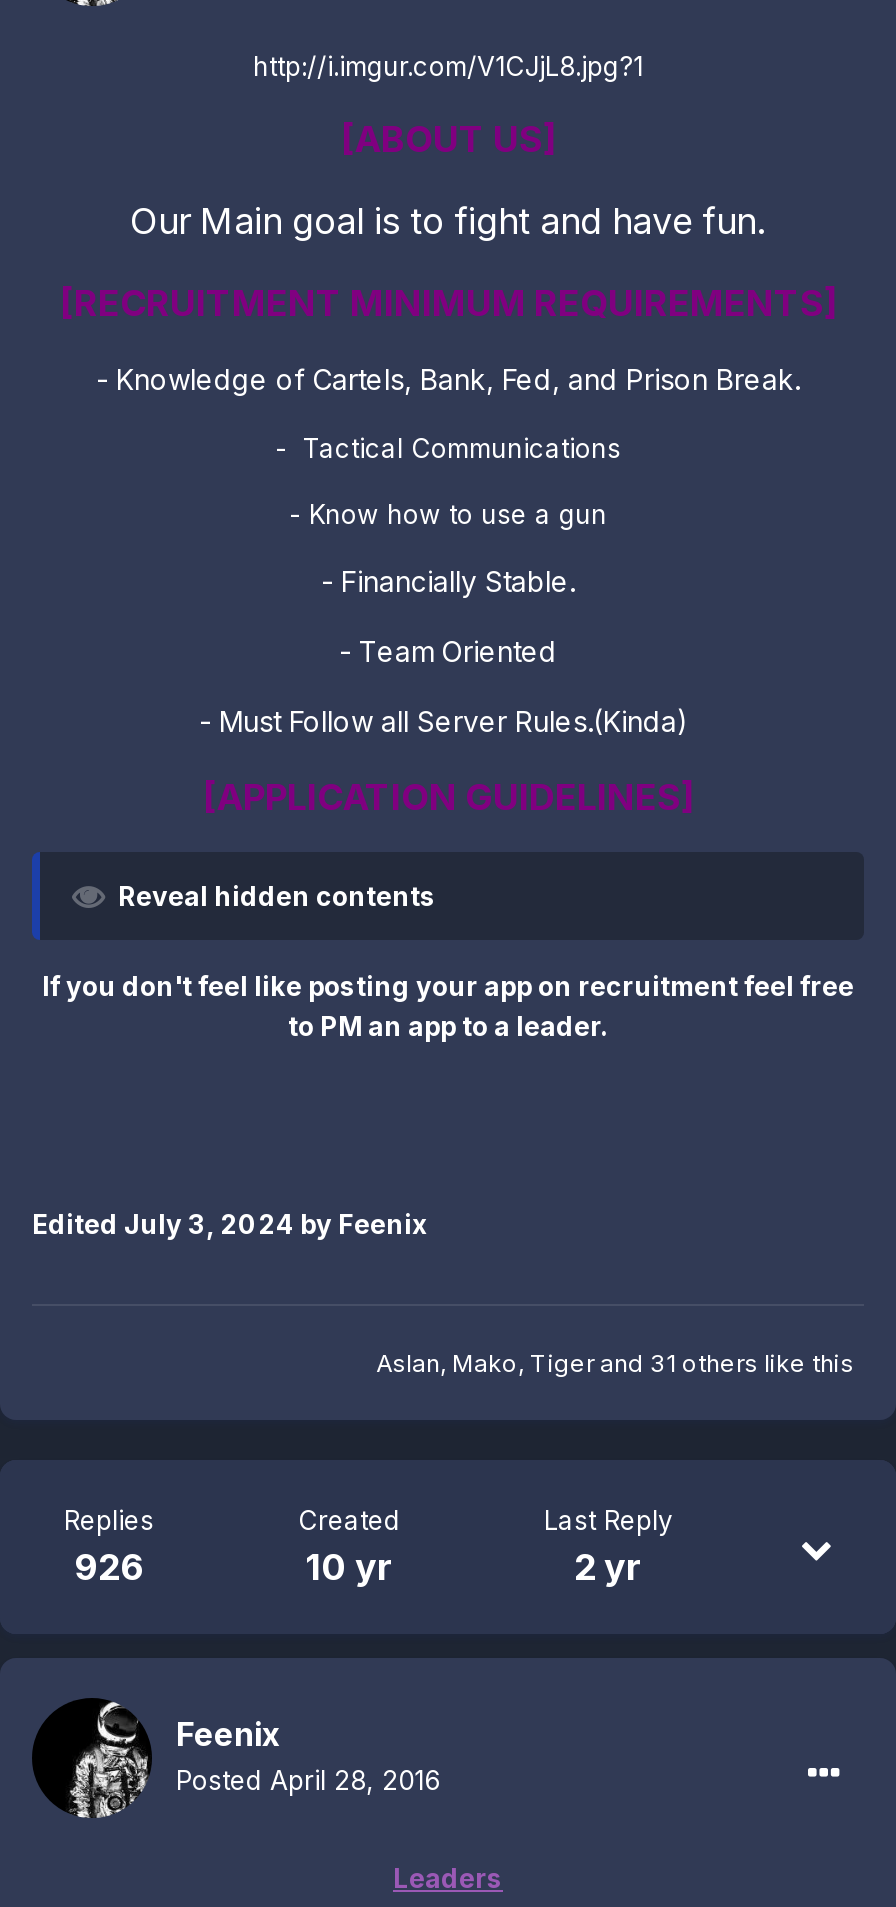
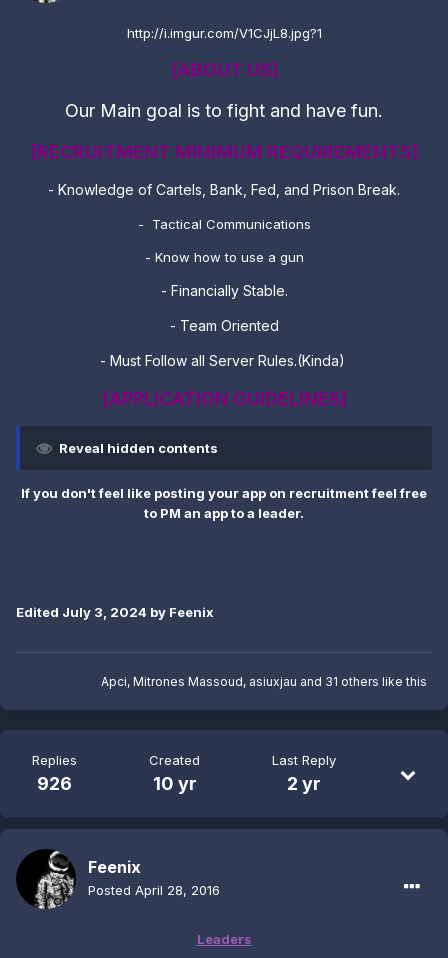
[376,1348,854,1378] Aslan, Mako, Tiger and 31 others like this -> [101,674,427,689] Apci, Mitrones Massoud, asiuxjau and 31 others like this

